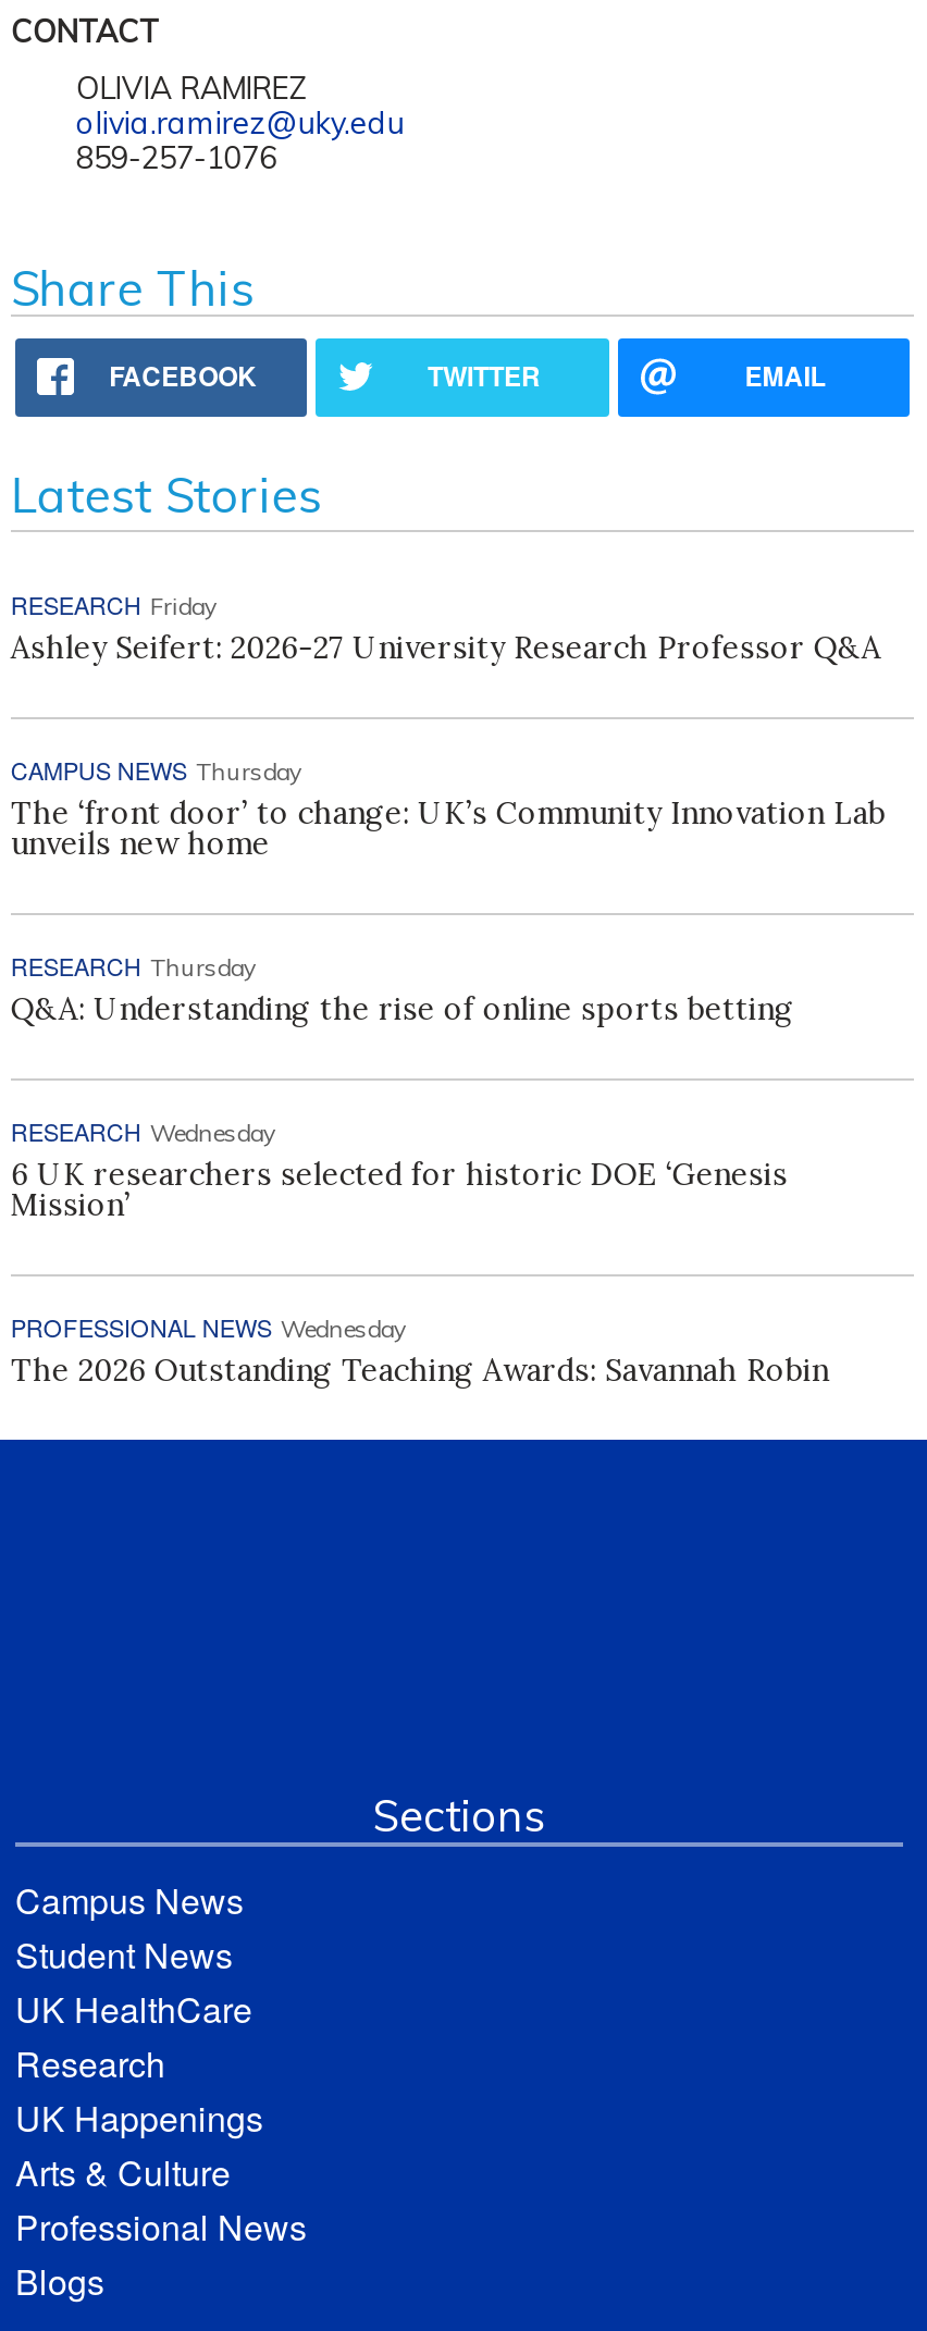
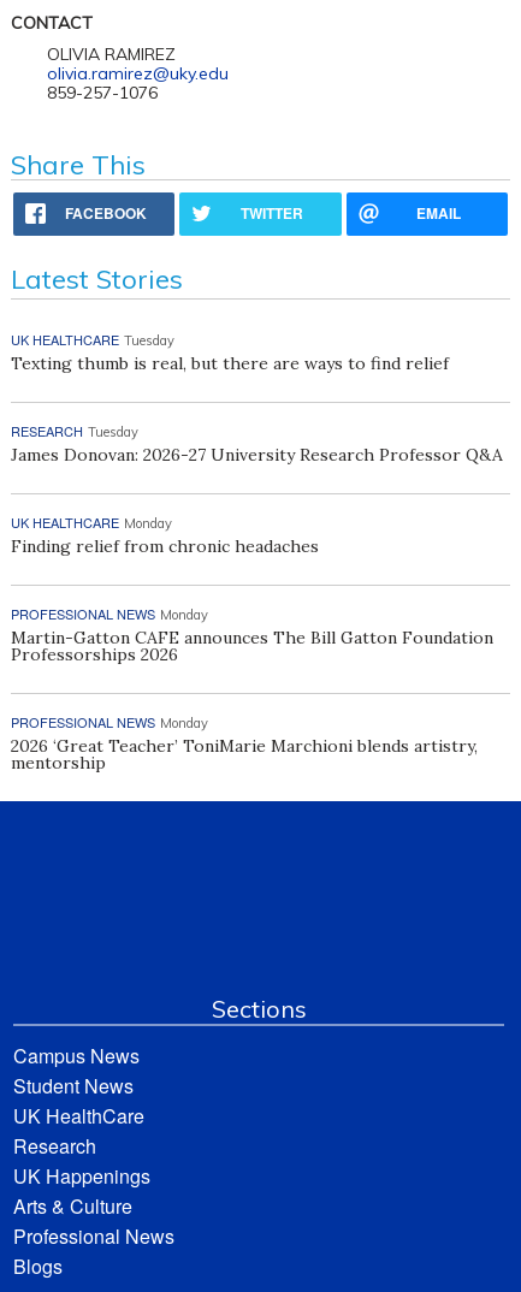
[11,586,881,666] RESEARCH Friday | Ashley Seifert: 2026-27 University Research Professor Q&A -> [11,329,449,374] UK HEALTHCARE Tuesday | Texting thumb is real, but there are ways to find relief
[11,751,885,862] CAMPUS NEWS Thursday | The ‘front door’ to change: UK’s Community Innovation Lab | unveils new home -> [11,421,503,465] RESEARCH Tuesday | James Donovan: 2026-27 University Research Professor Q&A
[11,947,794,1028] RESEARCH Thursday | Q&A: Understanding the rise of online sports betting -> [11,512,319,557] UK HEALTHCARE Monday | Finding relief from chronic headaches
[11,1113,788,1224] RESEARCH Wednesday | 6 UK researchers selected for historic DOE ‘Genesis | Mission’ -> [11,604,493,665] PROFESSIONAL NEWS Monday | Martin-Gatton CAFE announces The Bill Gatton Foundation | Professorships 2026
[11,1308,829,1389] PROFESSIONAL NEWS Wednesday | The 2026 Outstanding Teaching Awards: Savannah Robin -> [11,712,478,773] PROFESSIONAL NEWS Monday | 2026 ‘Great Teacher’ ToniMarie Marchioni blends artistry, | mentorship

